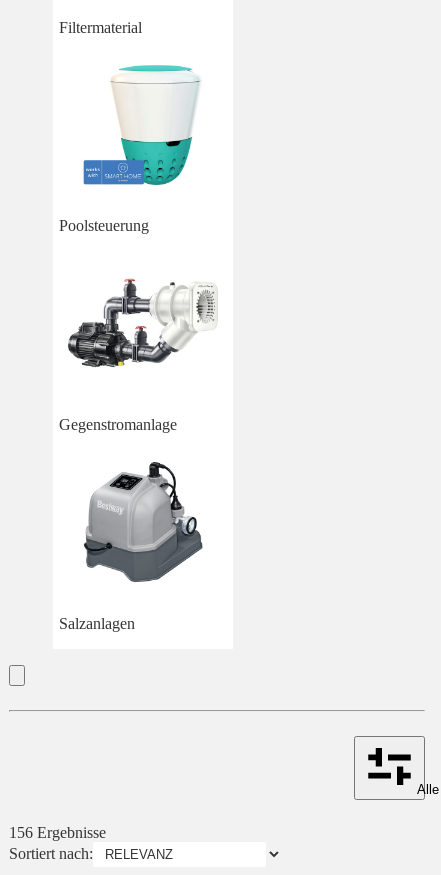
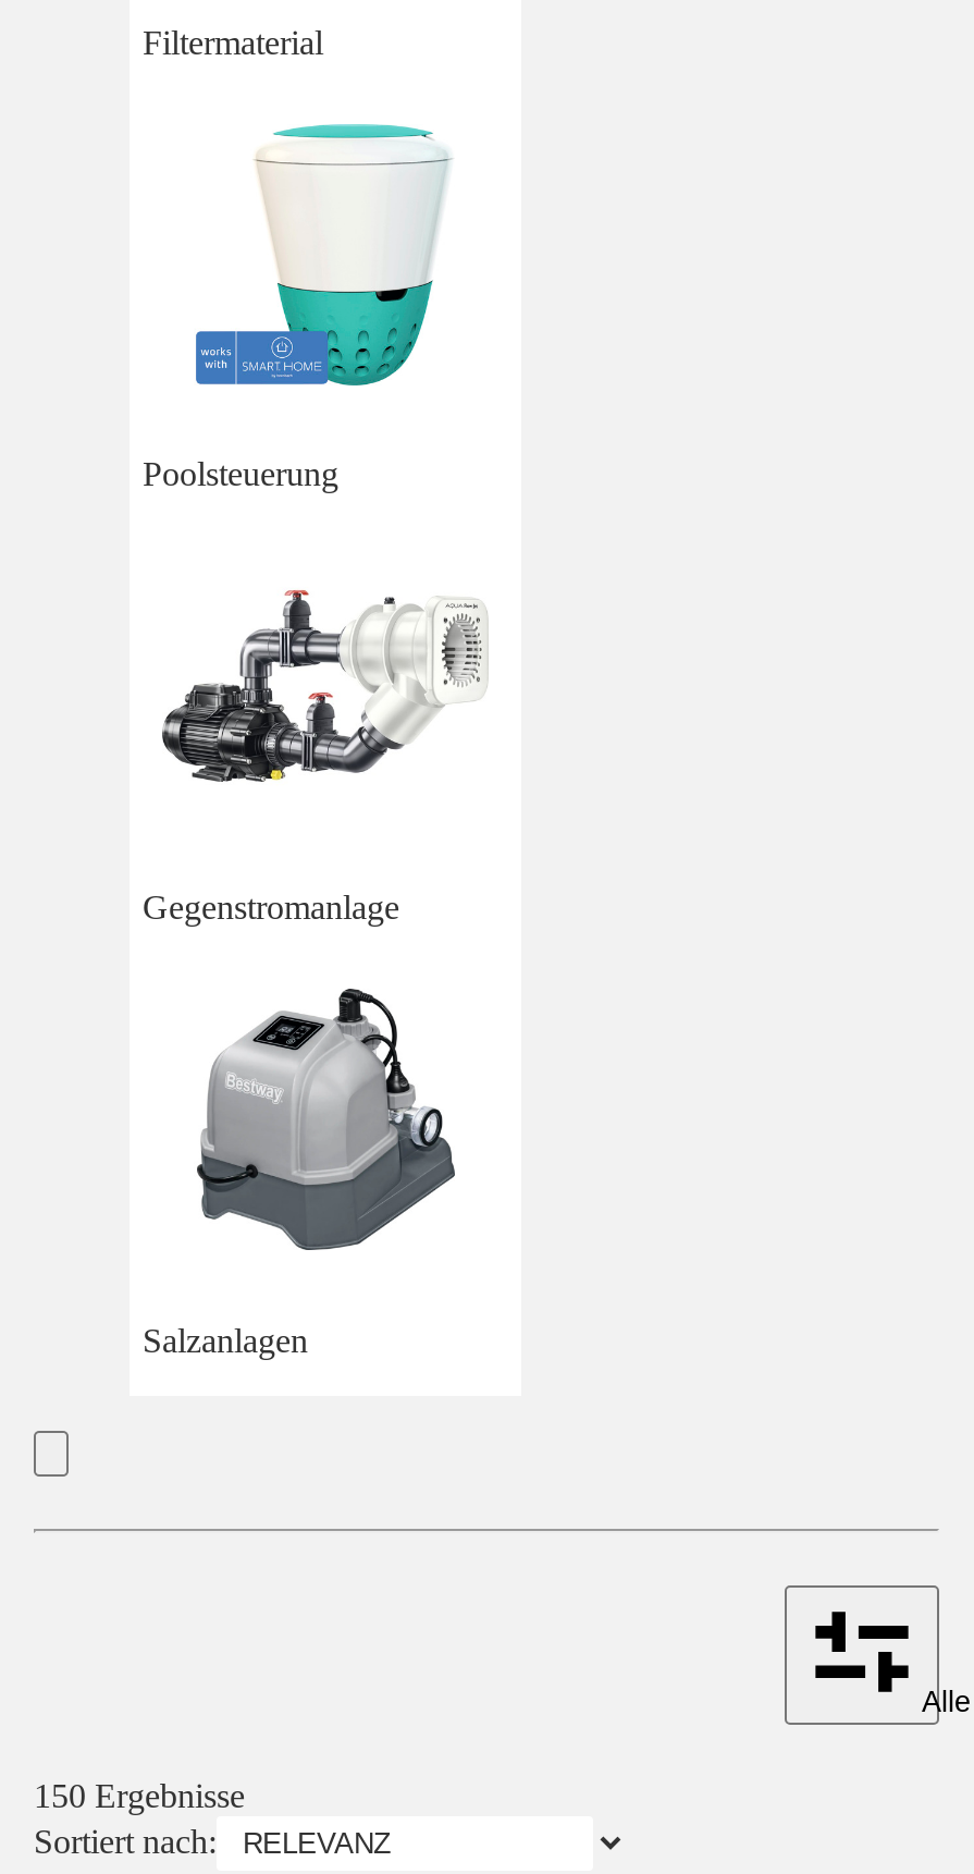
[9,824,106,841] 156 Ergebnisse -> [34,1777,245,1814] 150 Ergebnisse

